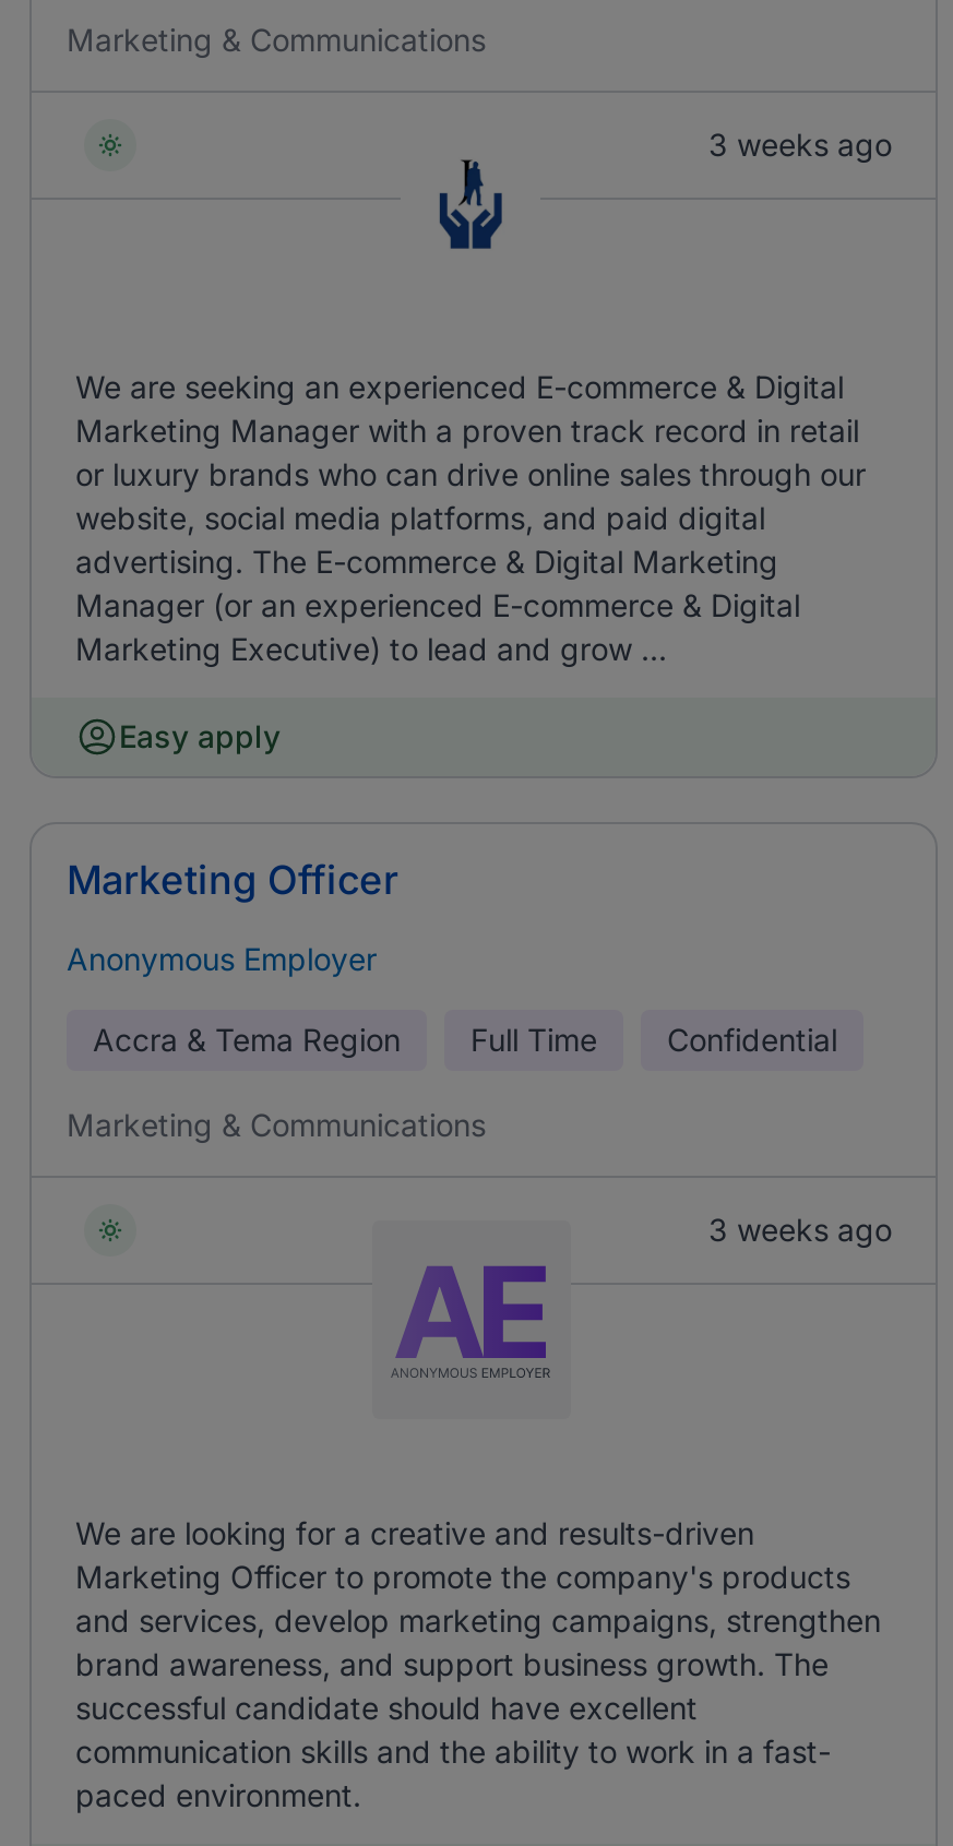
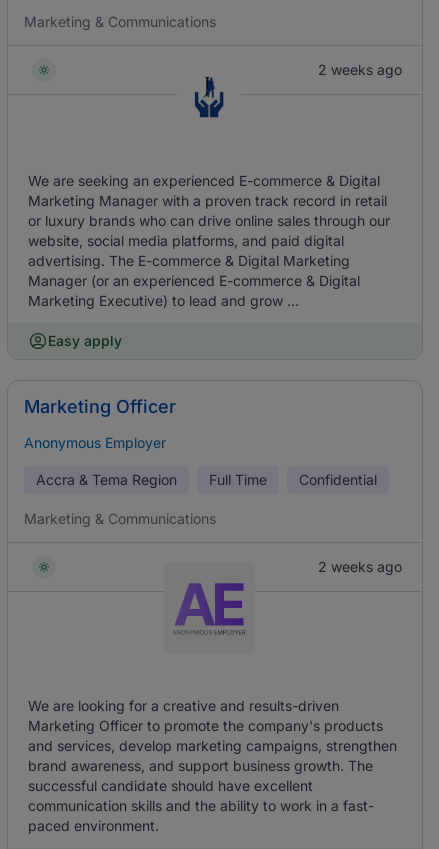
[708,126,892,163] 3 weeks ago -> [318,61,402,78] 2 weeks ago
[708,1211,892,1248] 3 weeks ago -> [318,558,402,575] 2 weeks ago

